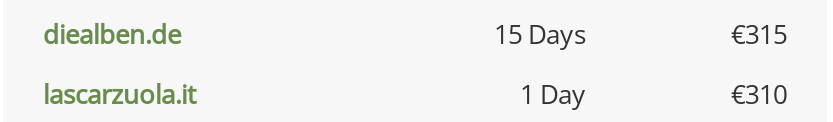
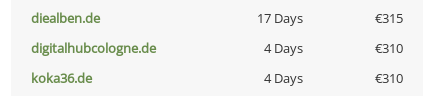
[494,16,586,52] 15 Days -> [256,9,302,27] 17 Days
[43,76,586,112] lascarzuola.it | 1 Day -> [31,39,403,87] digitalhubcologne.de | 4 Days | €310 | koka36.de | 4 Days

